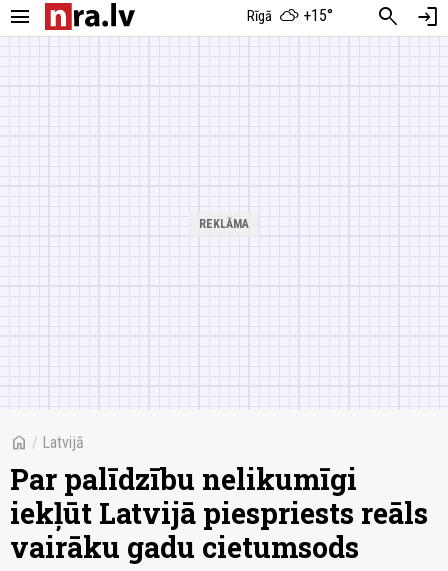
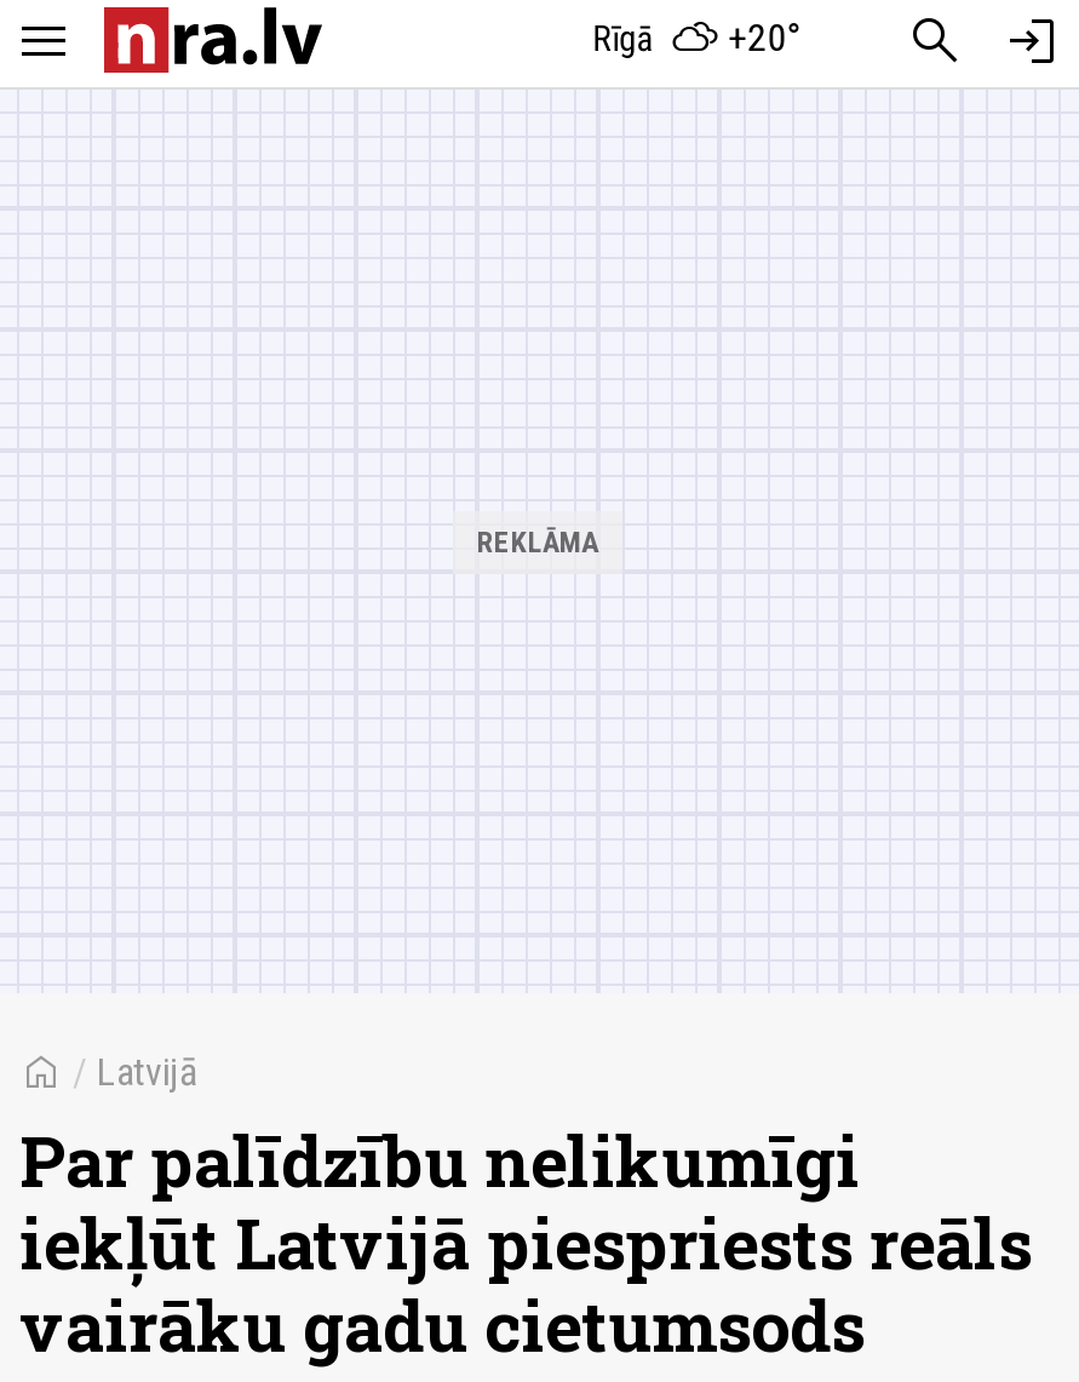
[247,6,333,25] Rīgā +15° -> [593,15,801,61] Rīgā +20°

